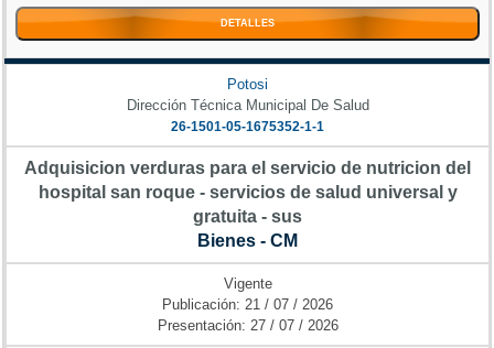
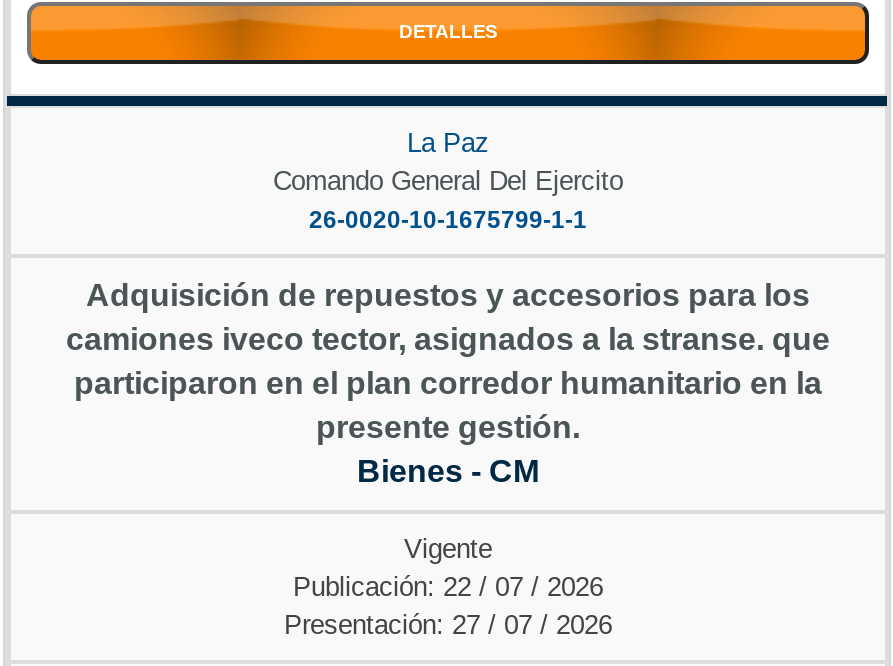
[126,76,369,134] Potosi | Dirección Técnica Municipal De Salud | 26-1501-05-1675352-1-1 -> [273,128,623,234] La Paz | Comando General Del Ejercito | 26-0020-10-1675799-1-1
[24,159,471,226] Adquisicion verduras para el servicio de nutricion del | hospital san roque - servicios de salud universal y | gratuita - sus -> [66,278,830,444] Adquisición de repuestos y accesorios para los | camiones iveco tector, asignados a la stranse. que | participaron en el plan corredor humanitario en la | presente gestión.
[162,296,333,313] Publicación: 21 / 07 / 2026 -> [293,572,603,602] Publicación: 22 / 07 / 2026

